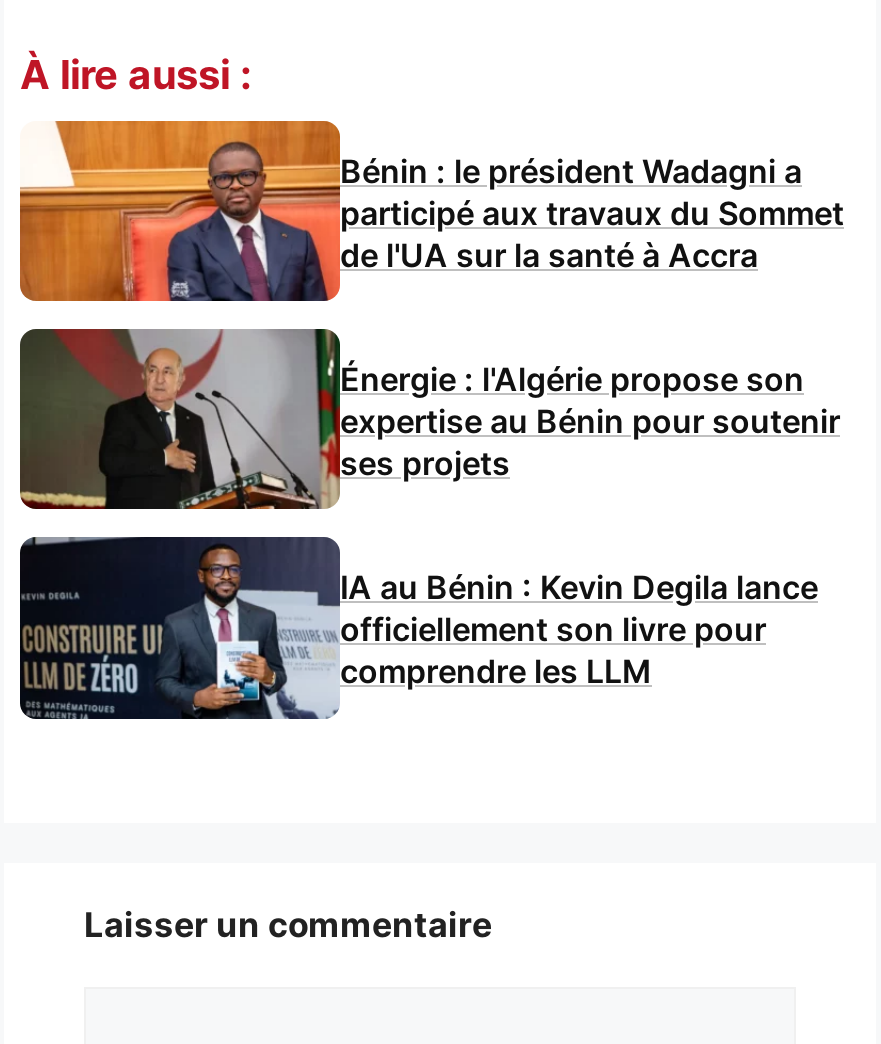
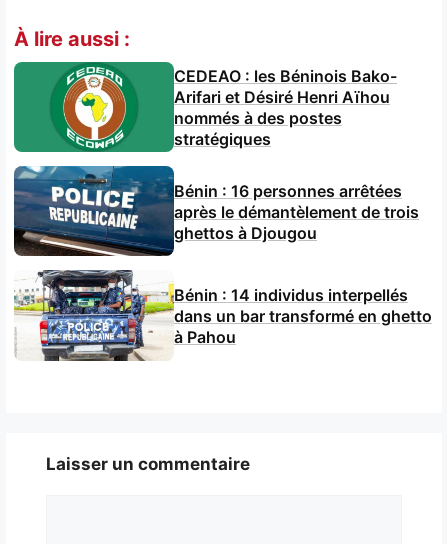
[18,119,844,303] [image] | Bénin : le président Wadagni a | participé aux travaux du Sommet | de l'UA sur la santé à Accra -> [13,61,397,153] [image] | CEDEAO : les Béninois Bako- | Arifari et Désiré Henri Aïhou | nommés à des postes | stratégiques
[18,327,840,511] [image] | Énergie : l'Algérie propose son | expertise au Bénin pour soutenir | ses projets -> [13,165,419,256] [image] | Bénin : 16 personnes arrêtées | après le démantèlement de trois | ghettos à Djougou
[18,535,818,721] [image] | IA au Bénin : Kevin Degila lance | officiellement son livre pour | comprendre les LLM -> [13,269,432,362] [image] | Bénin : 14 individus interpellés | dans un bar transformé en ghetto | à Pahou

